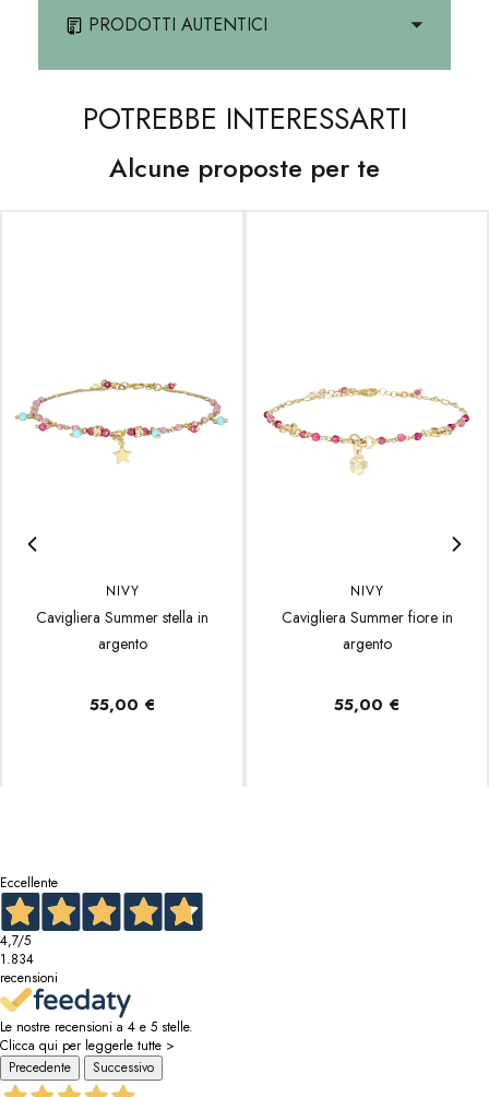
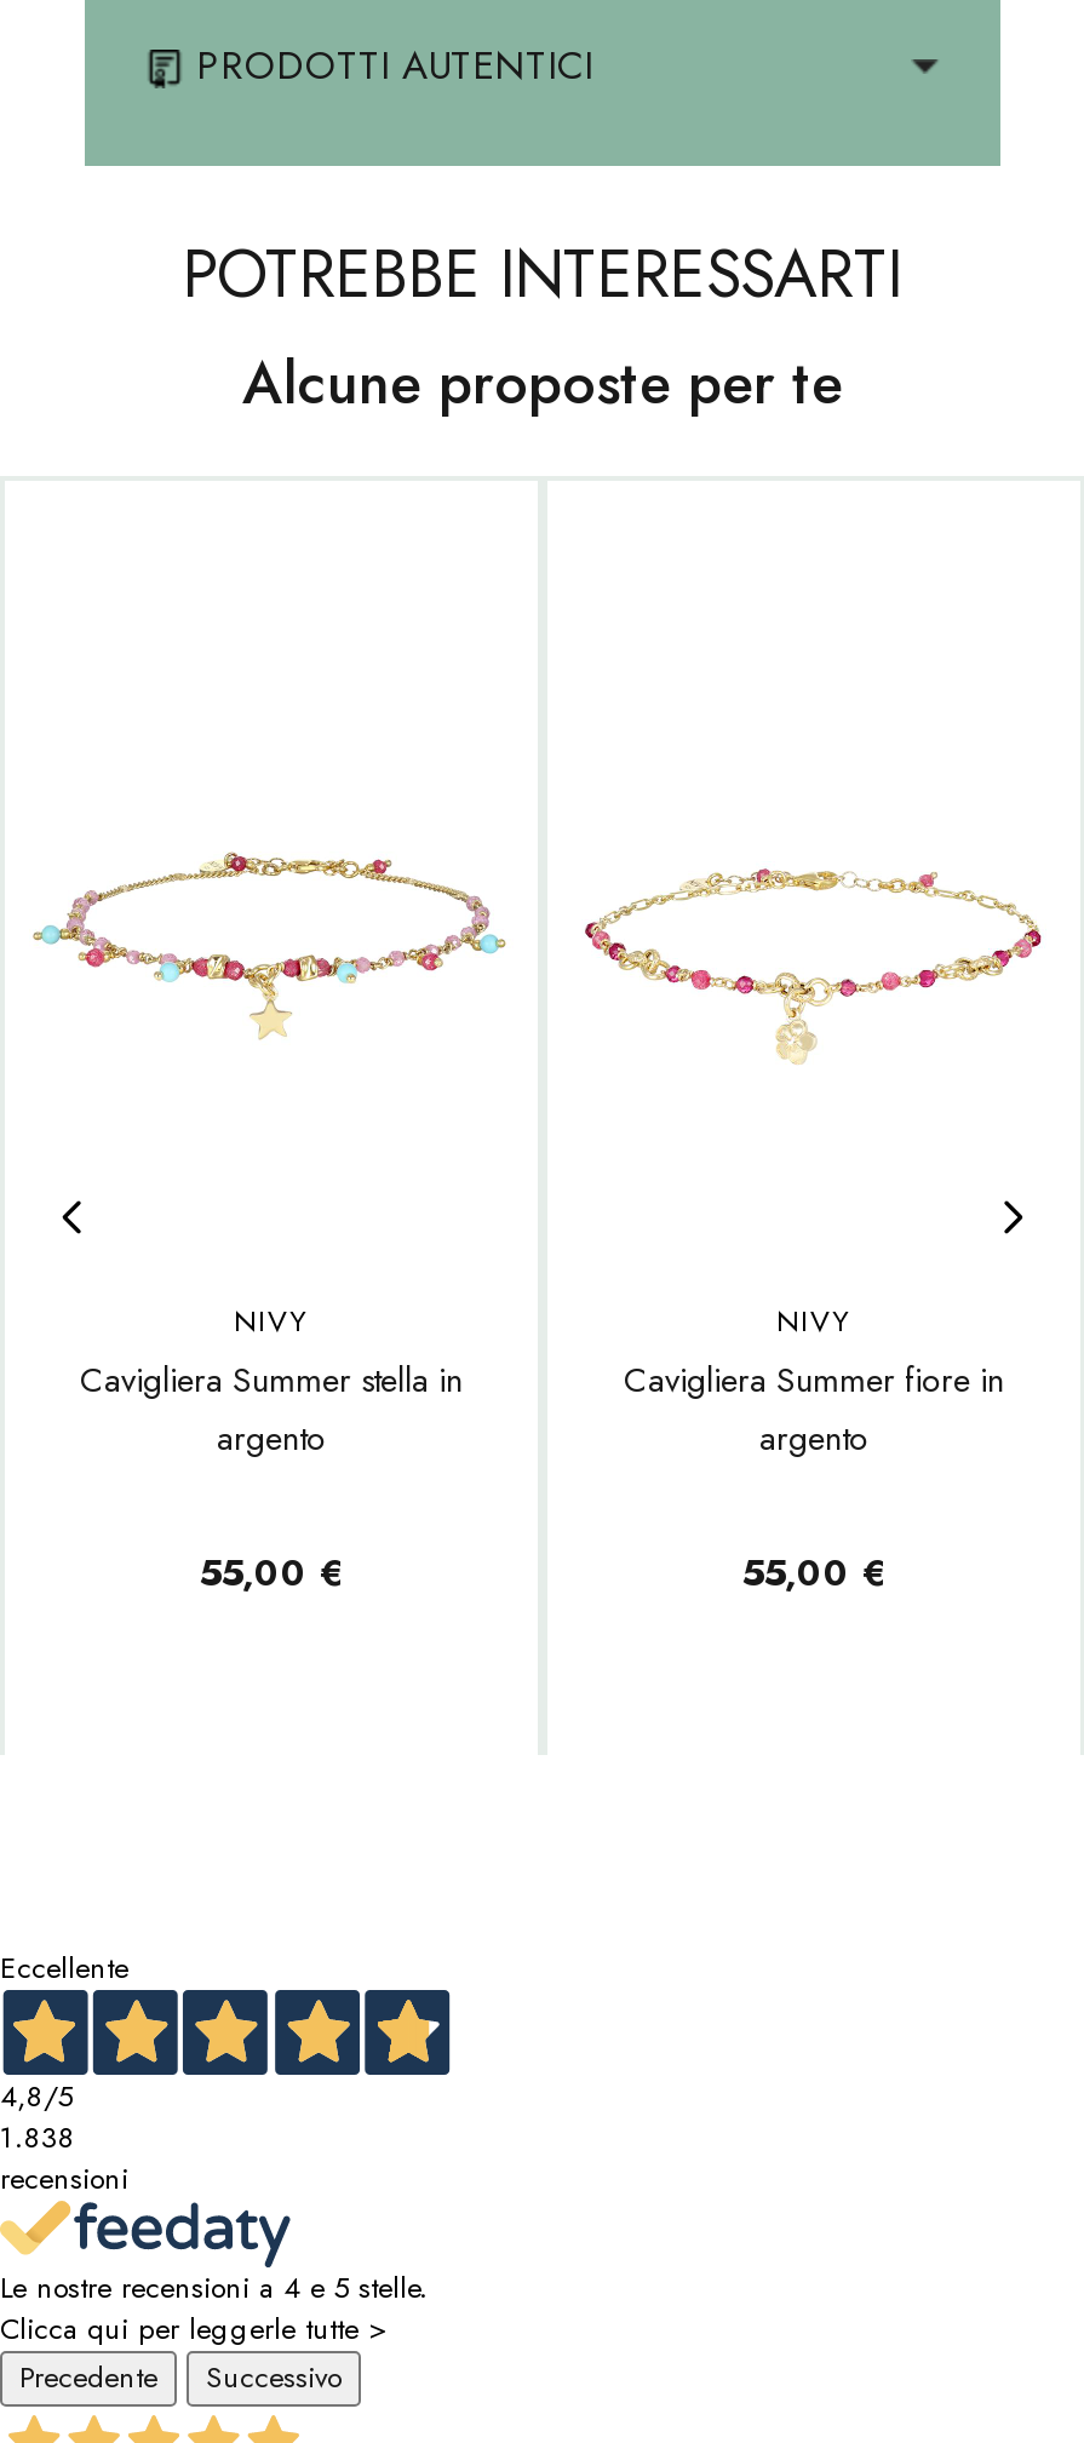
[0,931,31,950] 4,7/5 -> [0,2074,73,2118] 4,8/5
[0,949,34,969] 1.834 -> [0,2115,75,2159] 1.838

